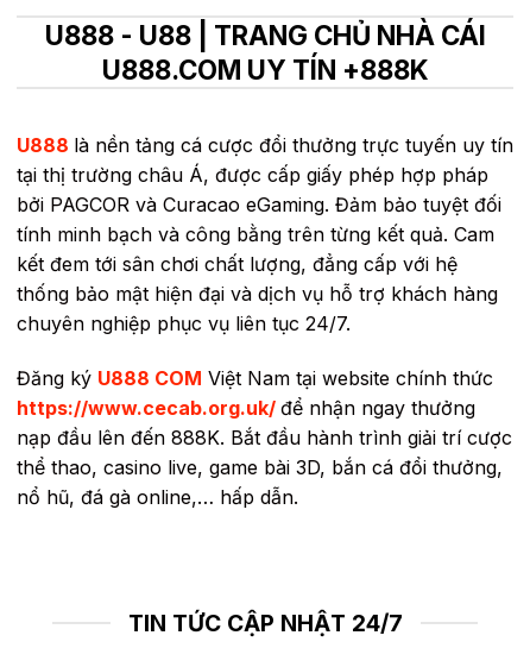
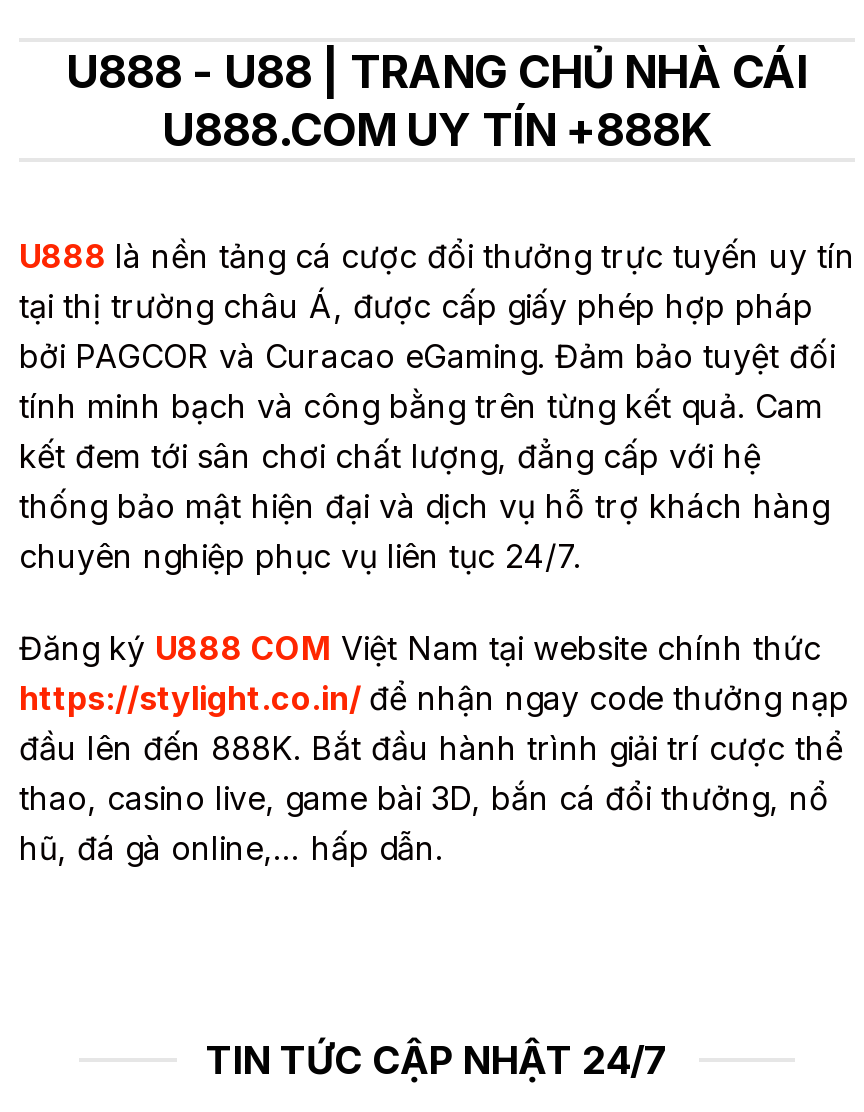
[17,396,512,509] https://www.cecab.org.uk/ để nhận ngay thưởng | nạp đầu lên đến 888K. Bắt đầu hành trình giải trí cược | thể thao, casino live, game bài 3D, bắn cá đổi thưởng, | nổ hũ, đá gà online,… hấp dẫn. -> [19,678,849,868] https://stylight.co.in/ để nhận ngay code thưởng nạp | đầu lên đến 888K. Bắt đầu hành trình giải trí cược thể | thao, casino live, game bài 3D, bắn cá đổi thưởng, nổ | hũ, đá gà online,… hấp dẫn.

